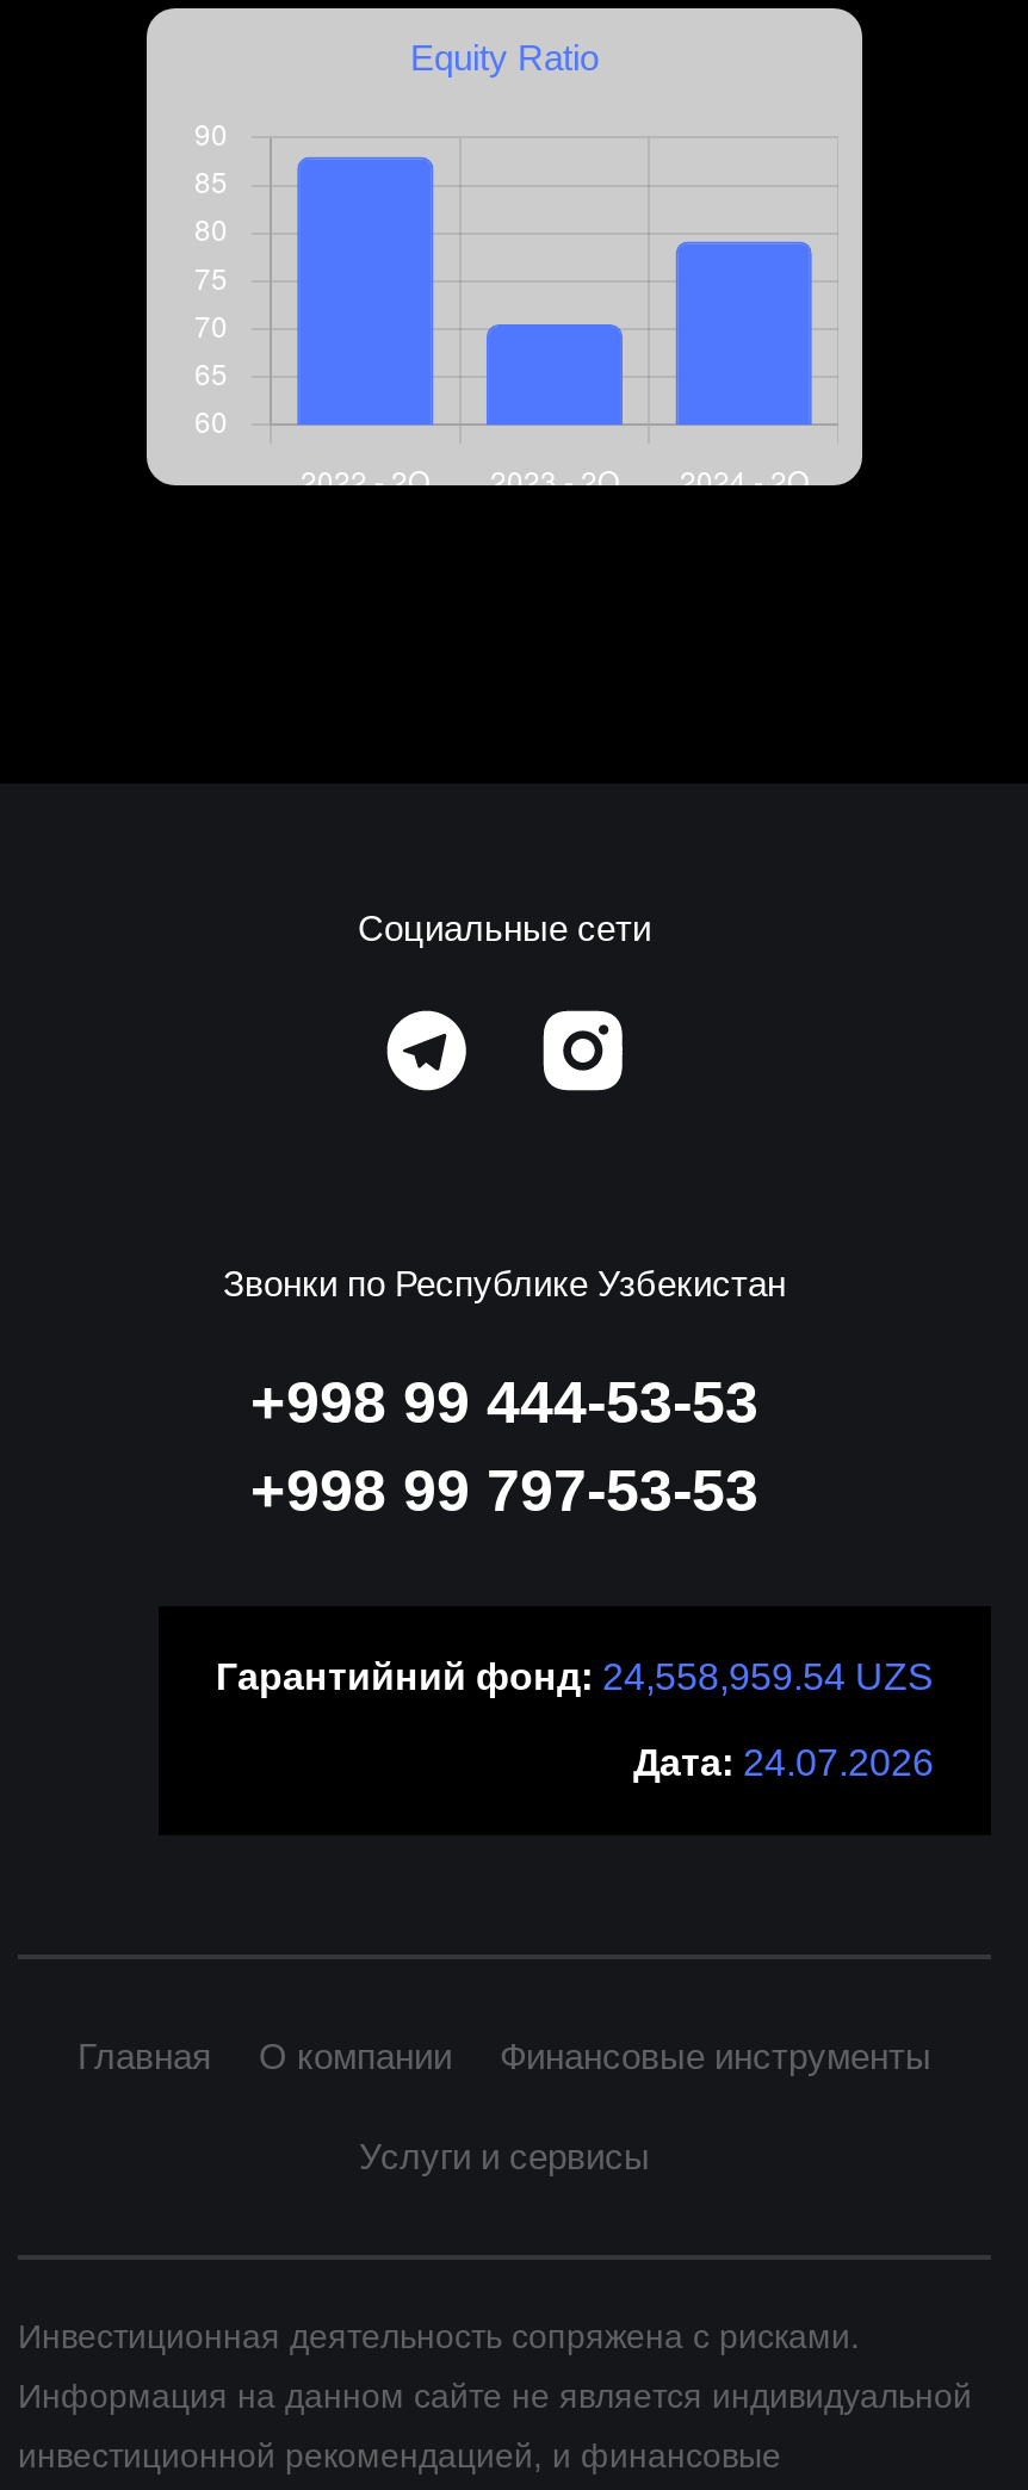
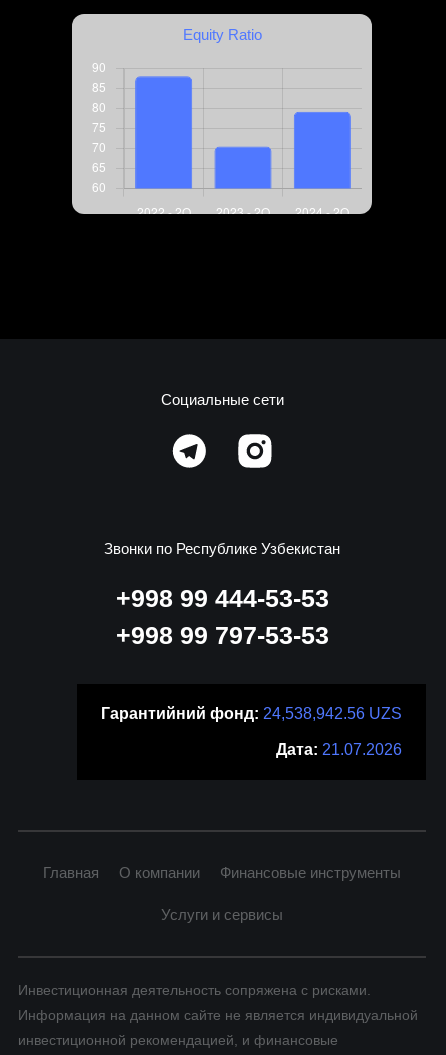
[216,1656,934,1697] Гарантийний фонд: 24,558,959.54 UZS -> [101,705,402,722] Гарантийний фонд: 24,538,942.56 UZS
[633,1742,934,1783] Дата: 24.07.2026 -> [276,741,402,758] Дата: 21.07.2026

